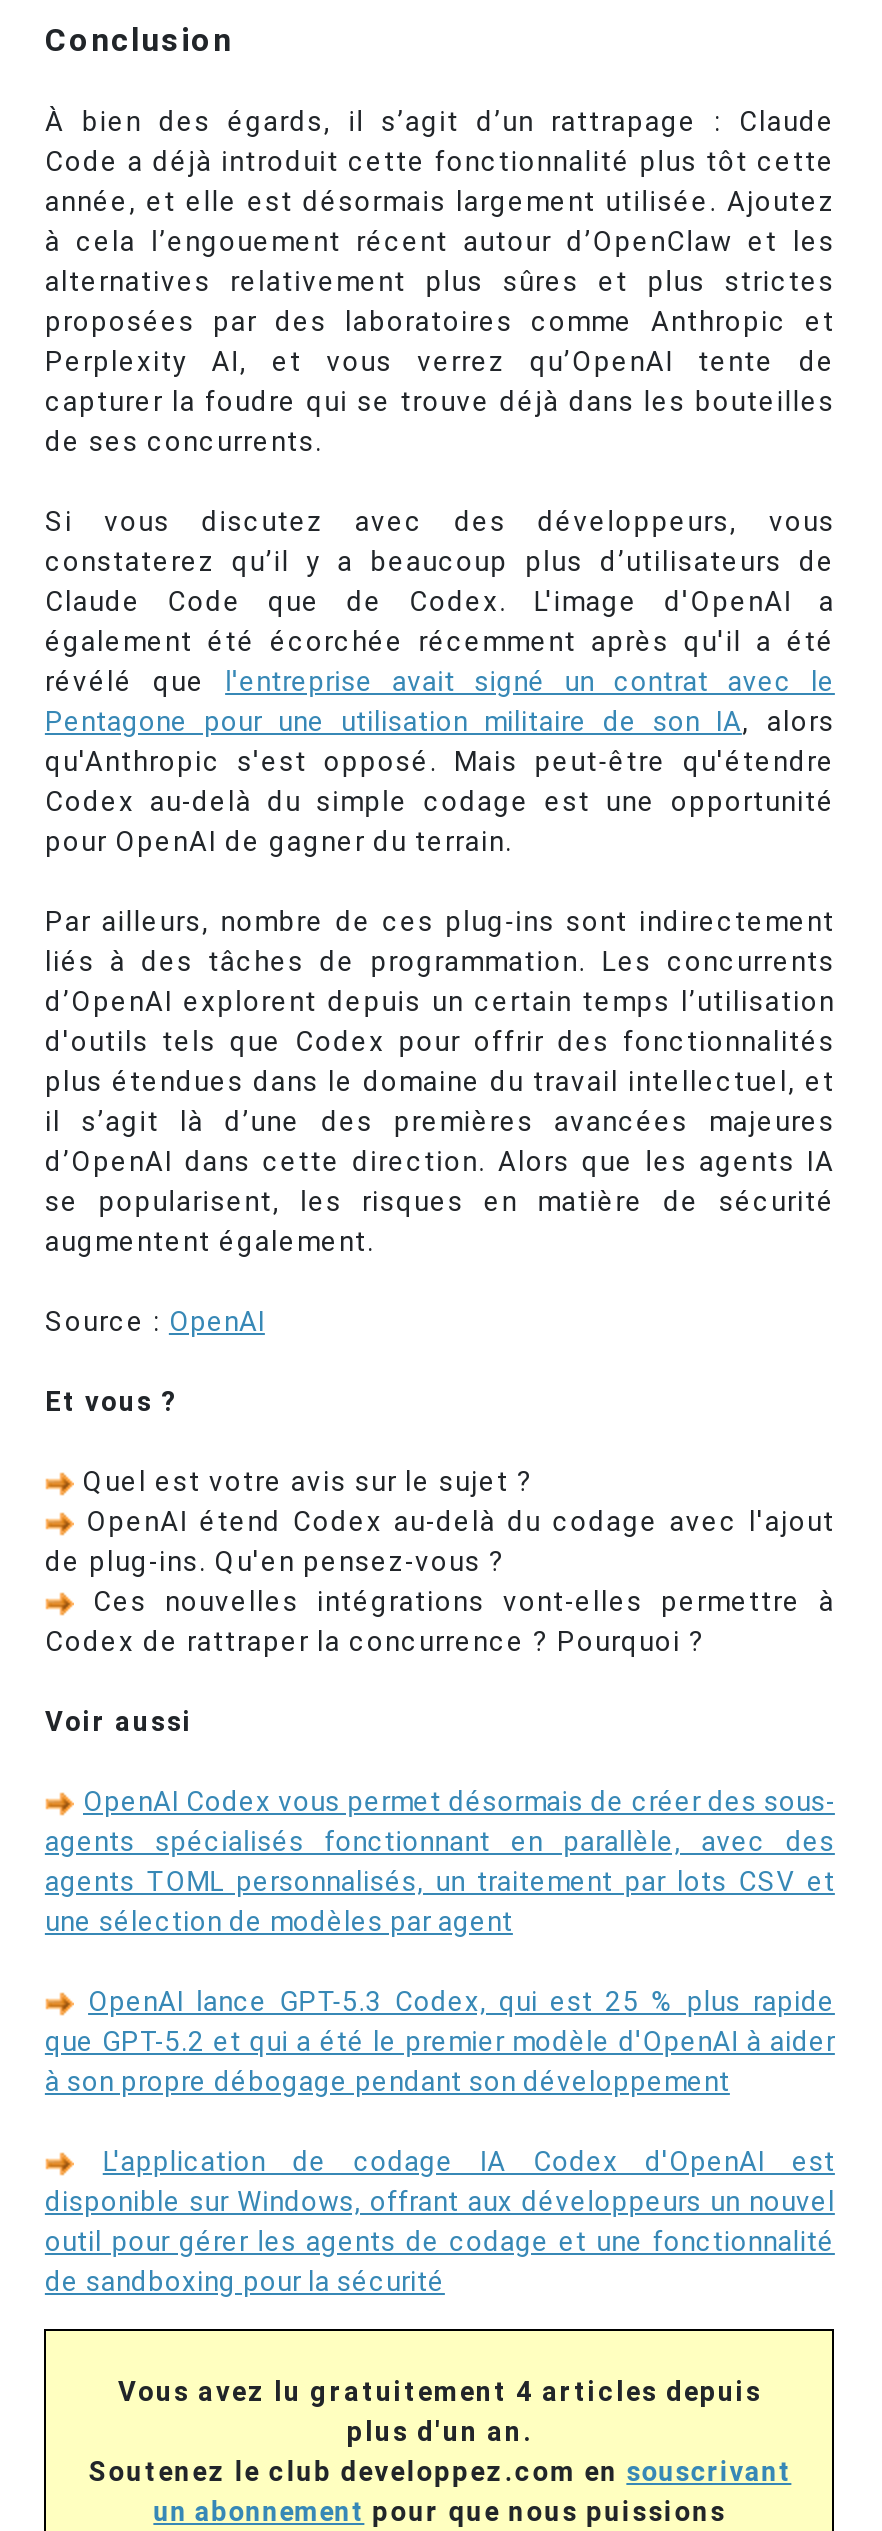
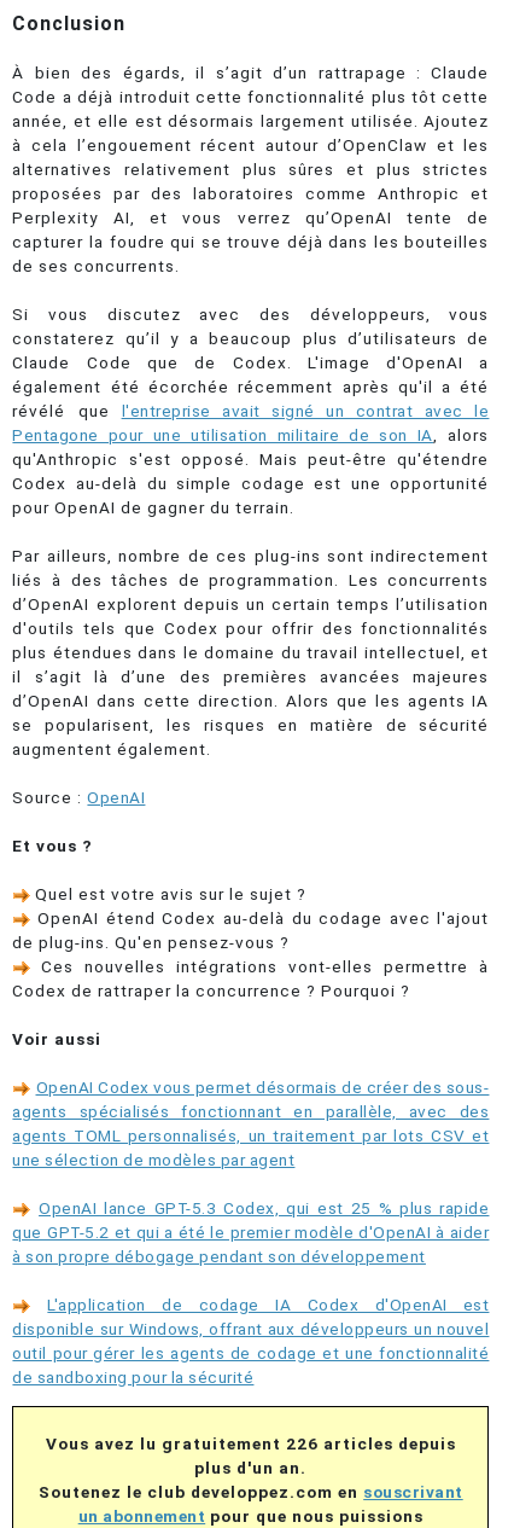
[118,2375,762,2407] Vous avez lu gratuitement 4 articles depuis -> [46,1434,456,1453] Vous avez lu gratuitement 226 articles depuis

